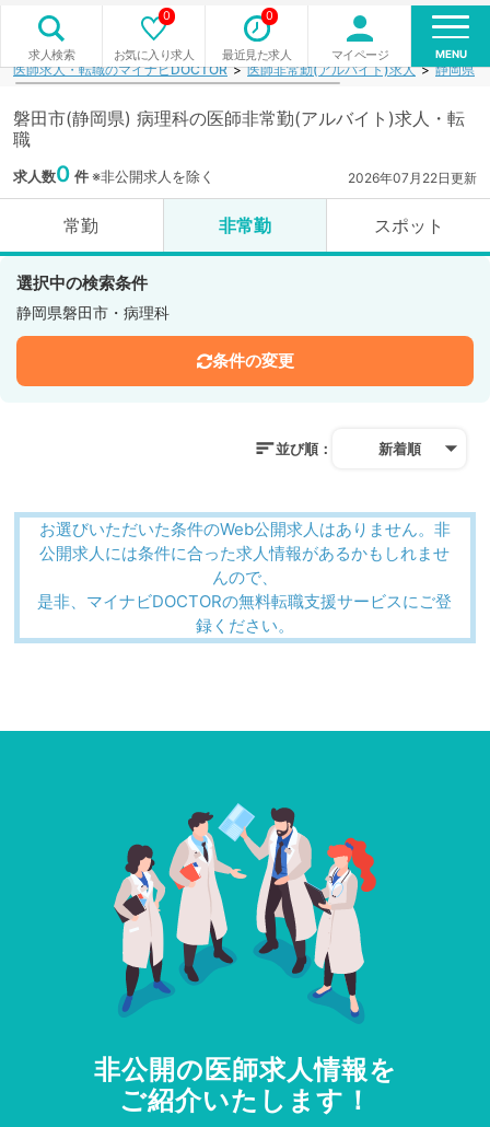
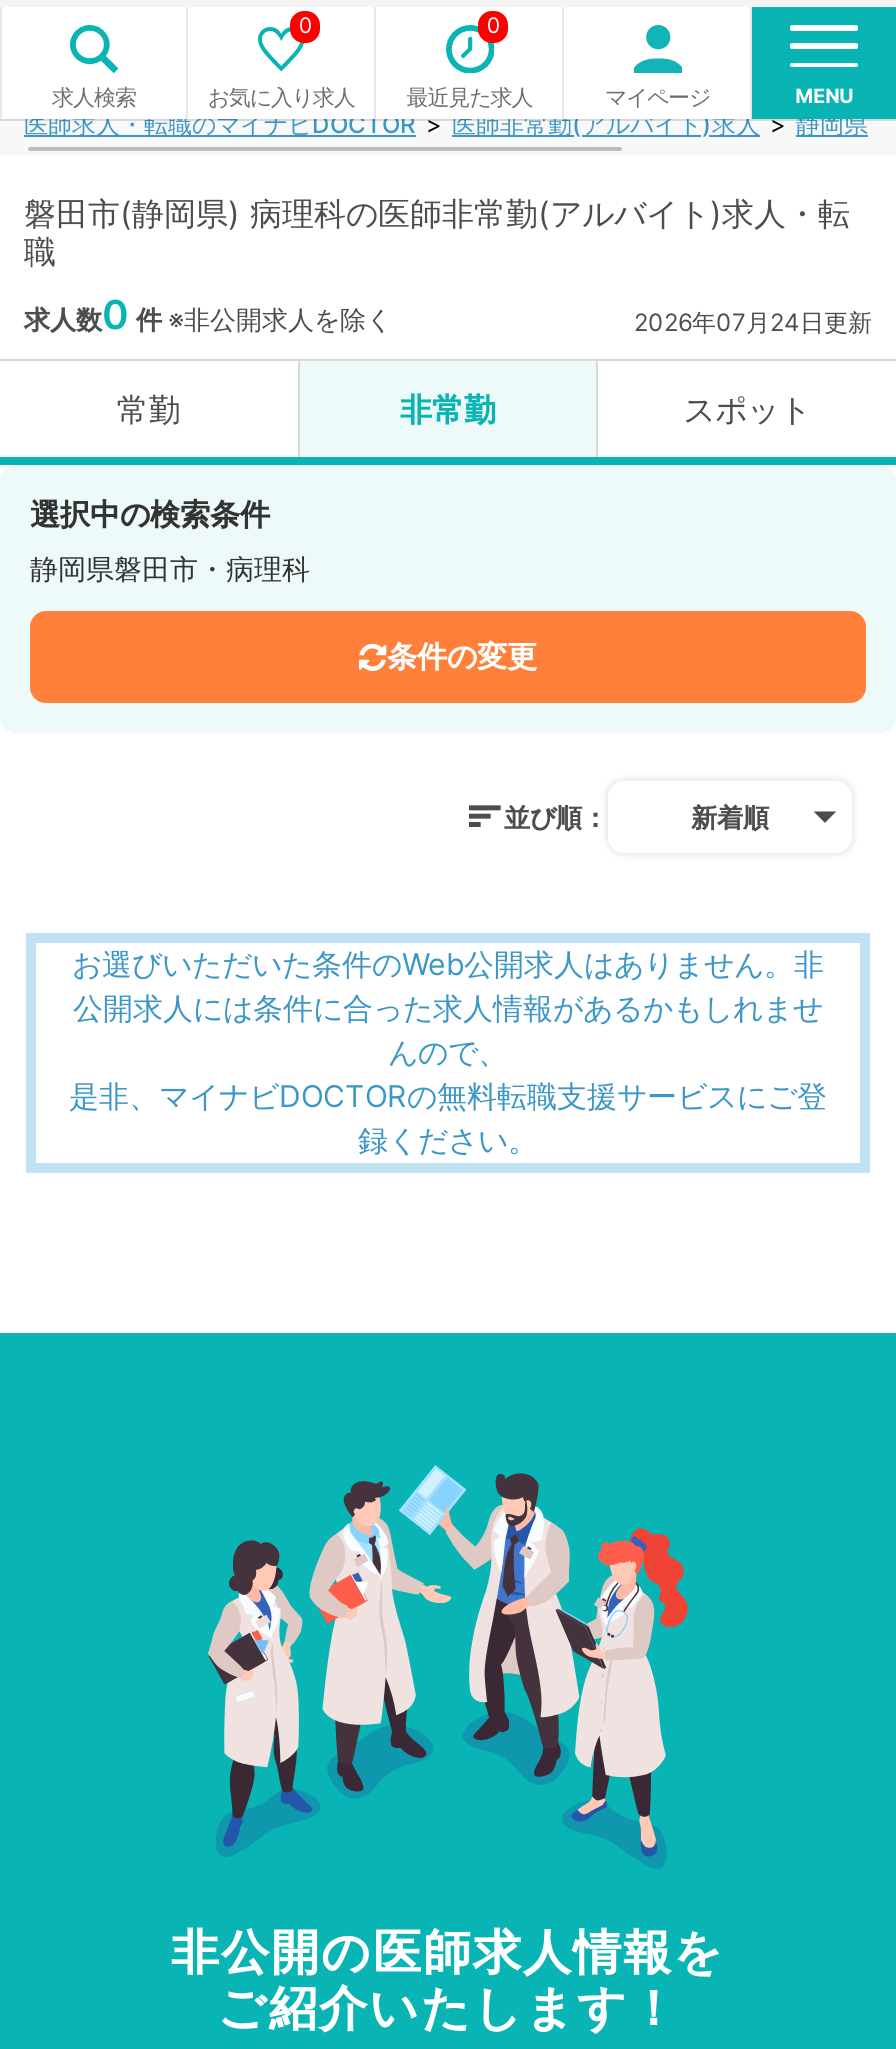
[348,170,477,186] 2026年07月22日更新 -> [634,307,872,337] 2026年07月24日更新

